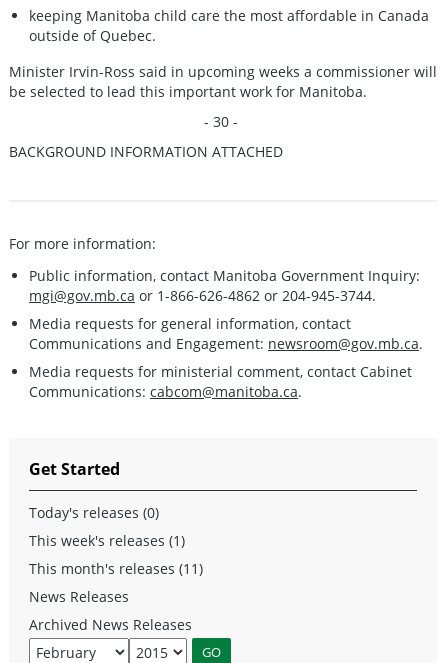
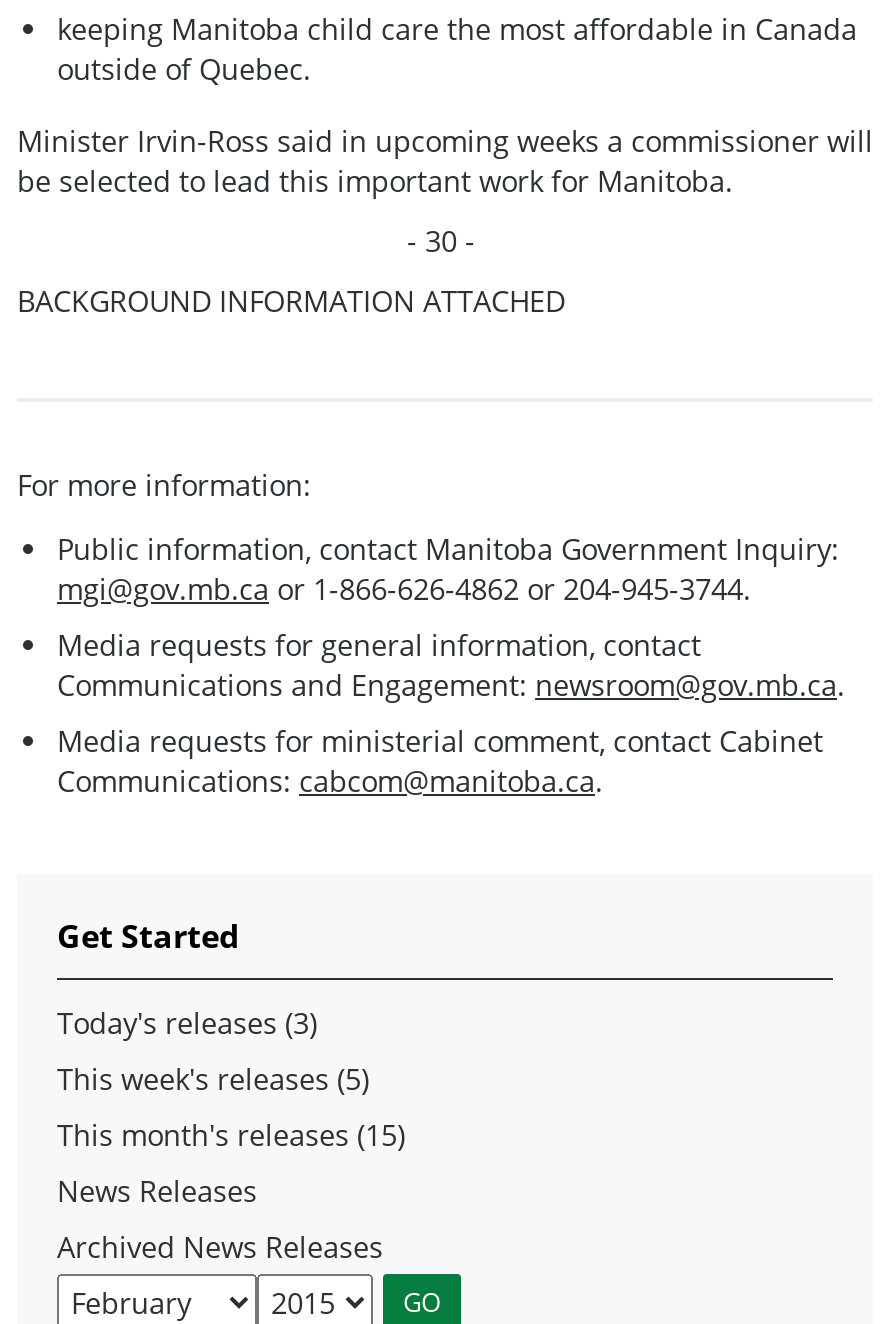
[29,503,159,522] Today's releases (0) -> [57,1004,317,1042] Today's releases (3)
[29,531,185,550] This week's releases (1) -> [57,1060,369,1098] This week's releases (5)
[29,559,203,578] This month's releases (11) -> [57,1116,405,1154] This month's releases (15)

